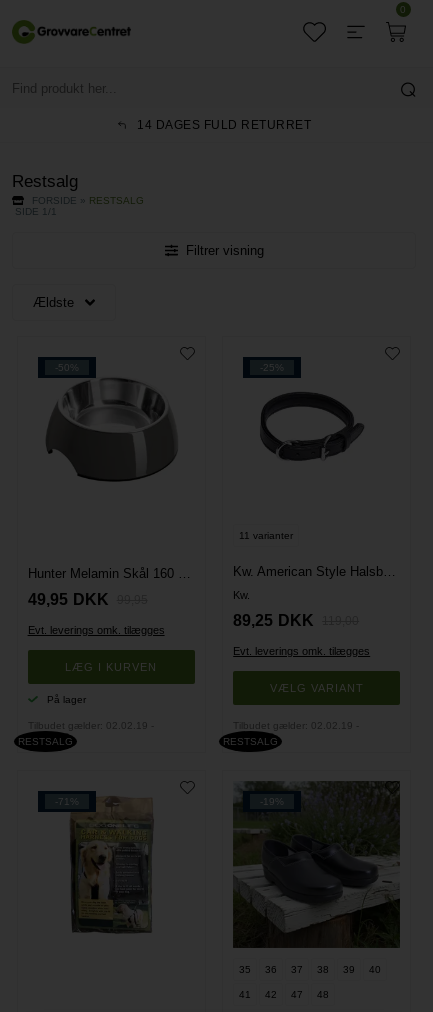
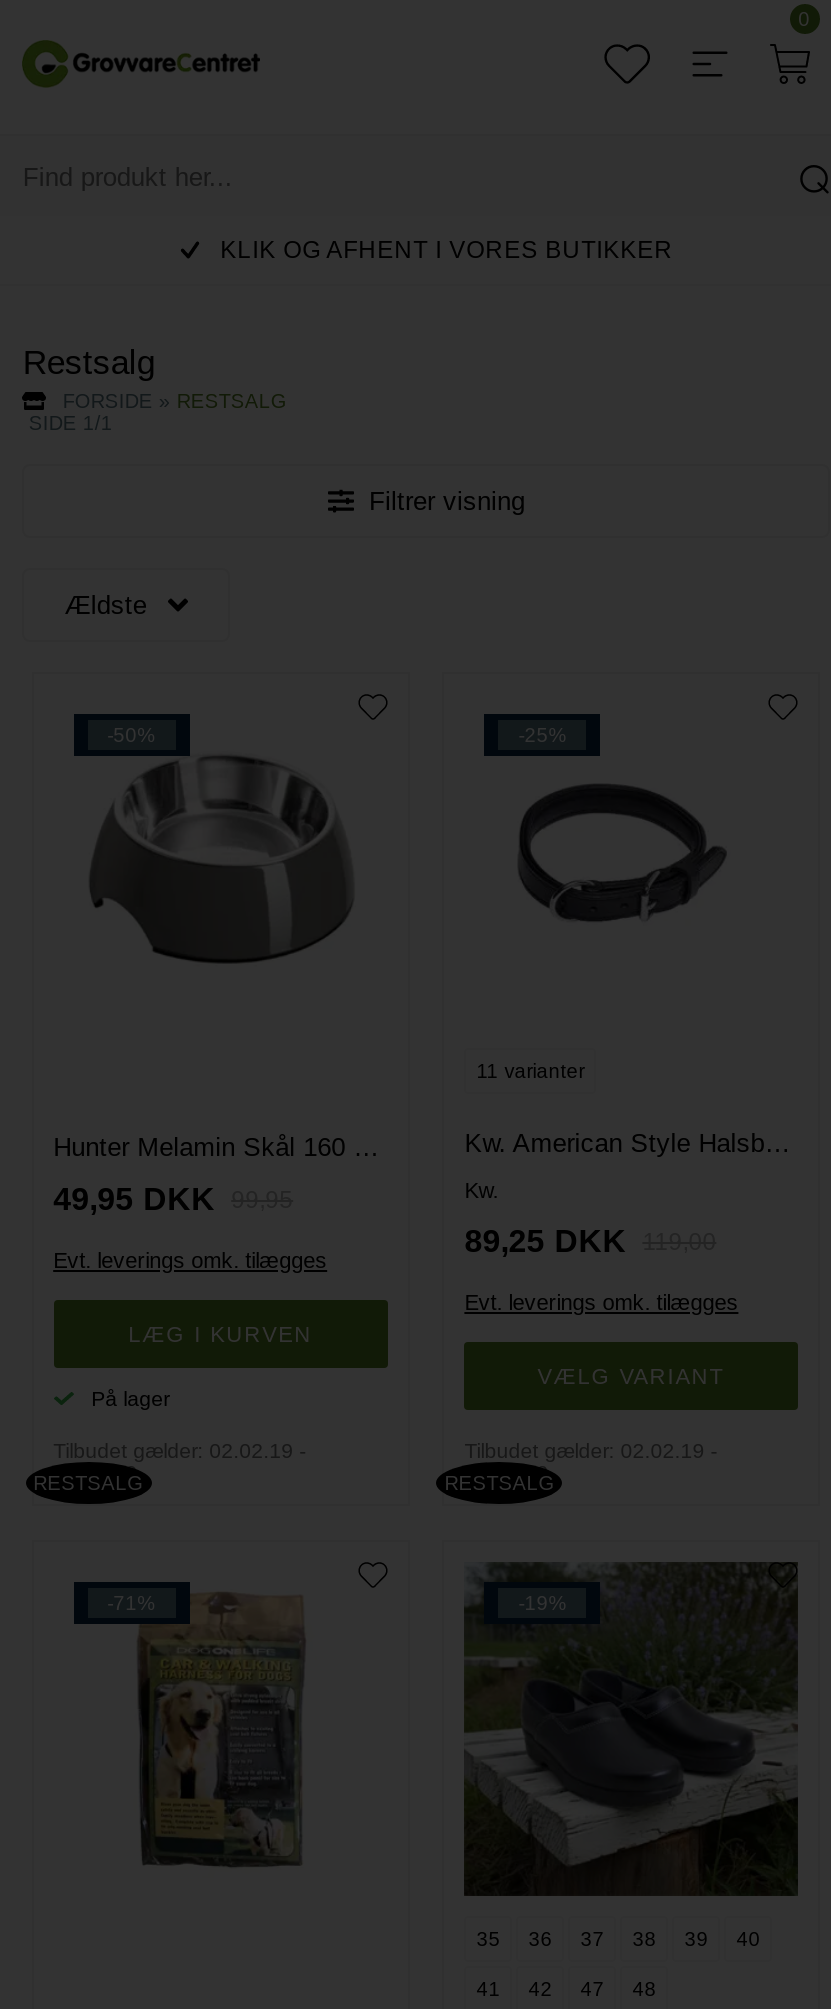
[137,118,311,132] 14 DAGES FULD RETURRET -> [220,236,673,264] KLIK OG AFHENT I VORES BUTIKKER

